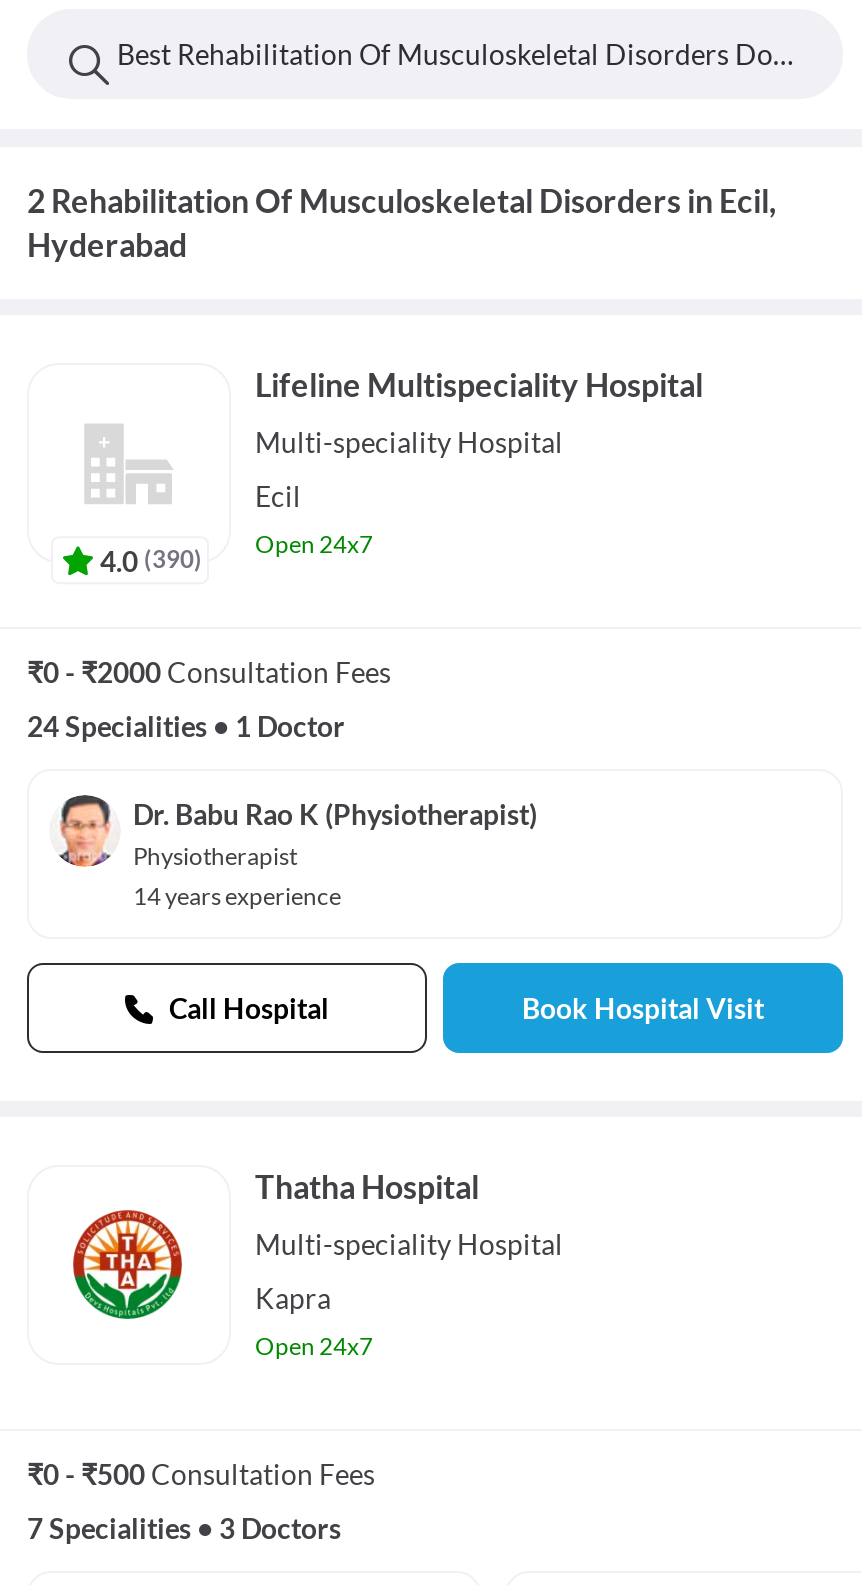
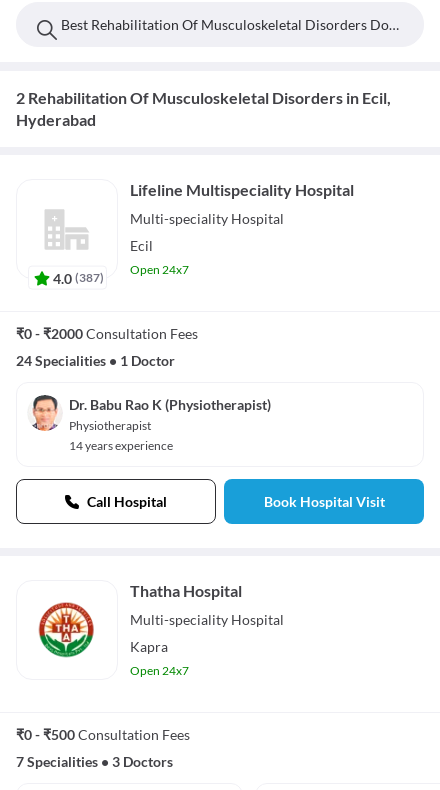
[100,529,373,578] 4.0 (390) Open 24x7 -> [52,262,189,286] 4.0 (387) Open 24x7

